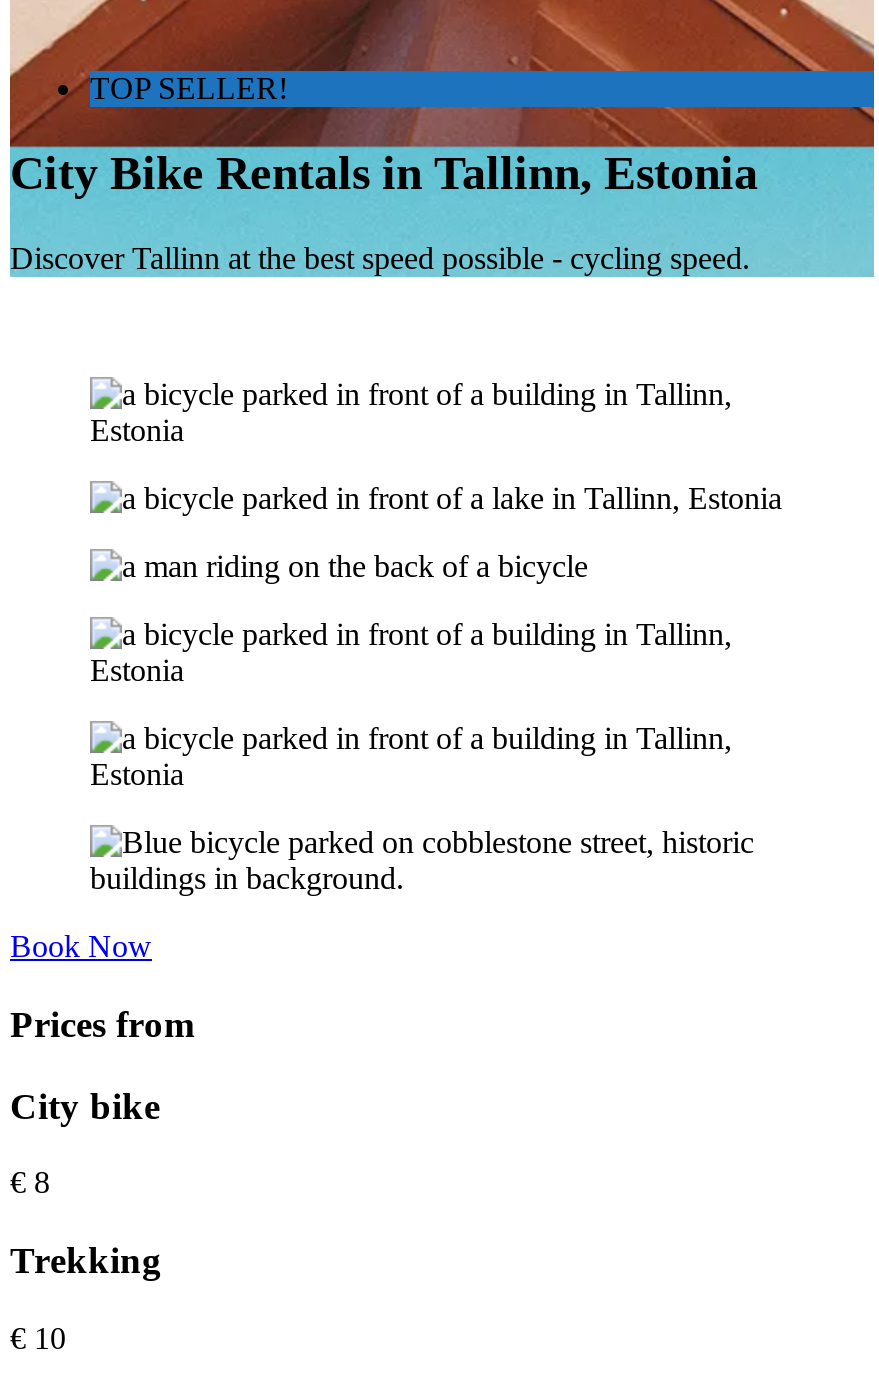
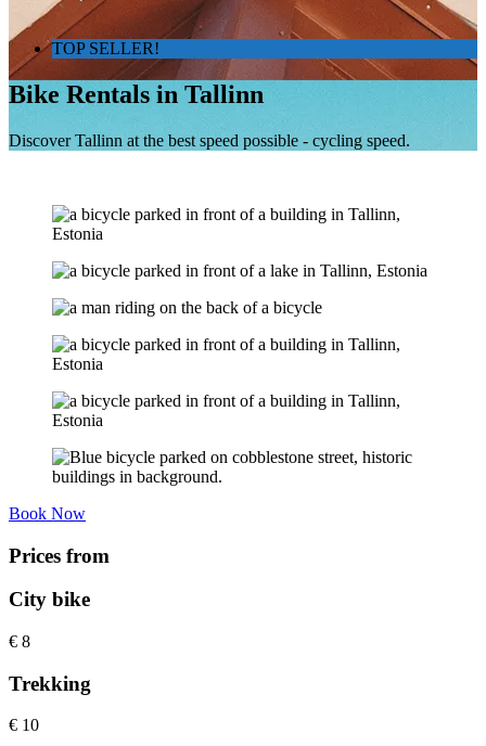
[10,148,758,200] City Bike Rentals in Tallinn, Estonia -> [9,80,264,108] Bike Rentals in Tallinn

